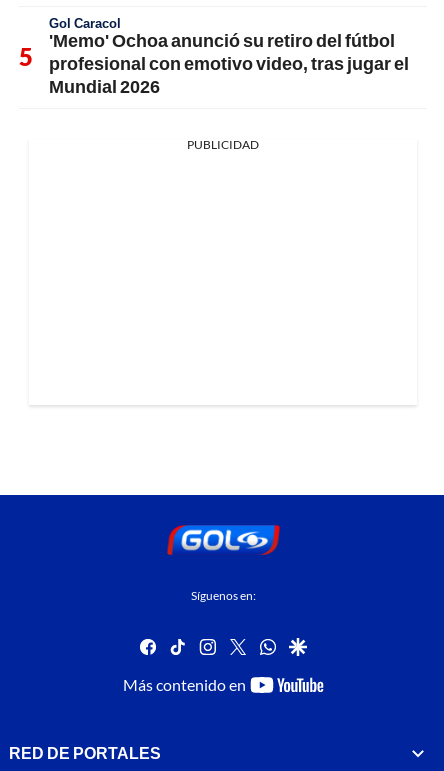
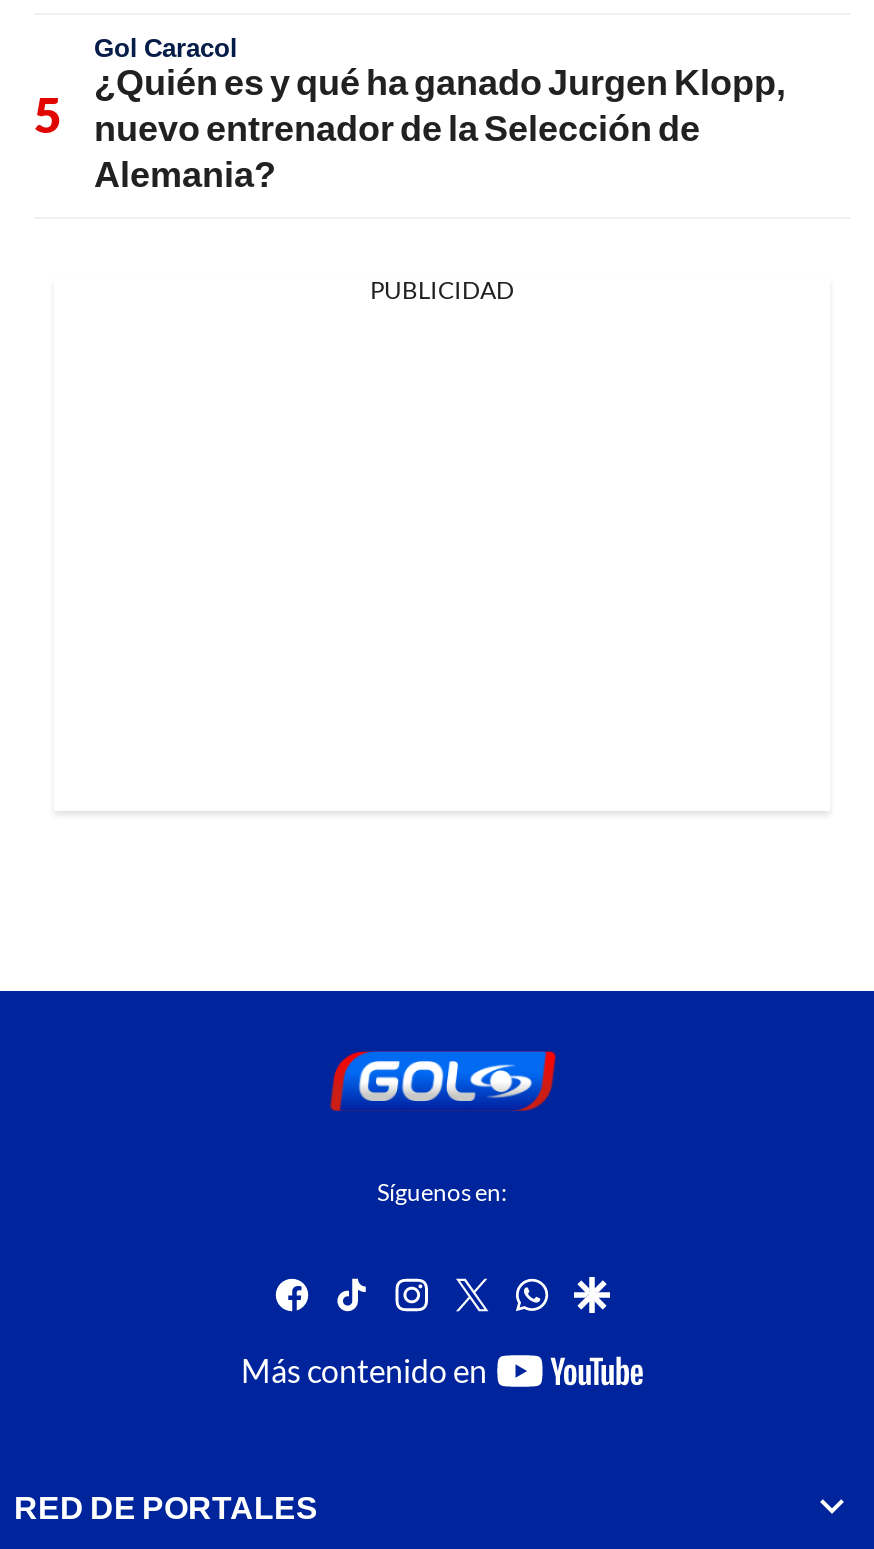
[49,29,409,97] 'Memo' Ochoa anunció su retiro del fútbol | profesional con emotivo video, tras jugar el | Mundial 2026 -> [94,58,786,194] ¿Quién es y qué ha ganado Jurgen Klopp, | nuevo entrenador de la Selección de | Alemania?

